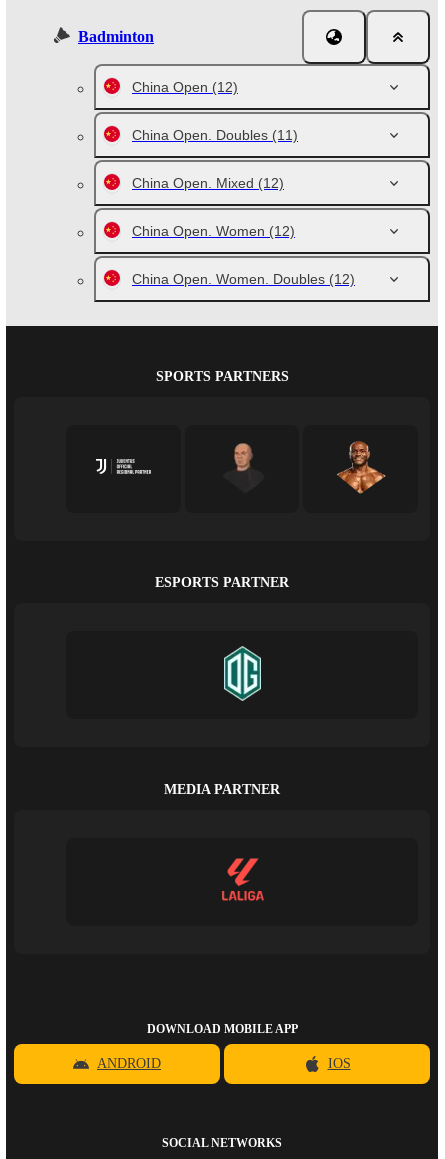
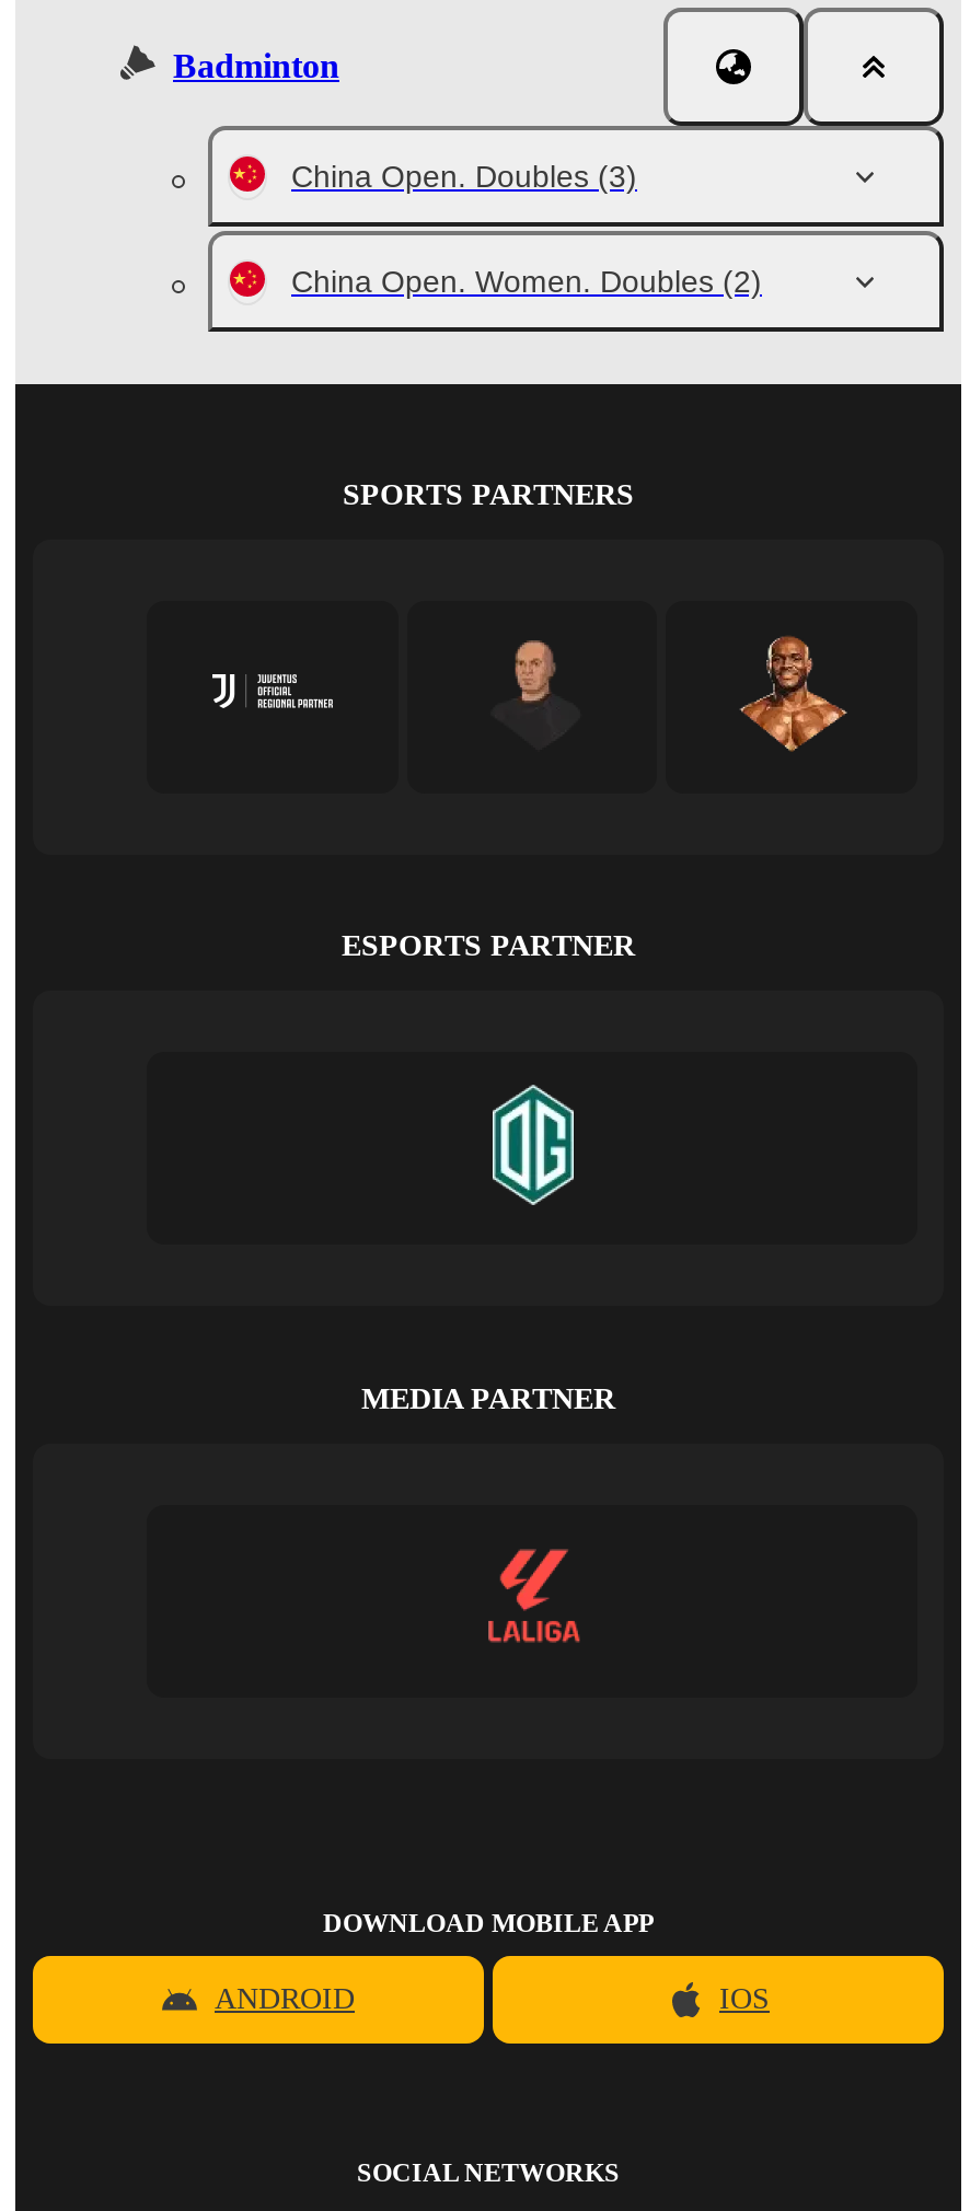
[132,79,355,287] China Open (12) | China Open. Doubles (11) | China Open. Mixed (12) | China Open. Women (12) | China Open. Women. Doubles (12) -> [291,159,762,299] China Open. Doubles (3) | China Open. Women. Doubles (2)

